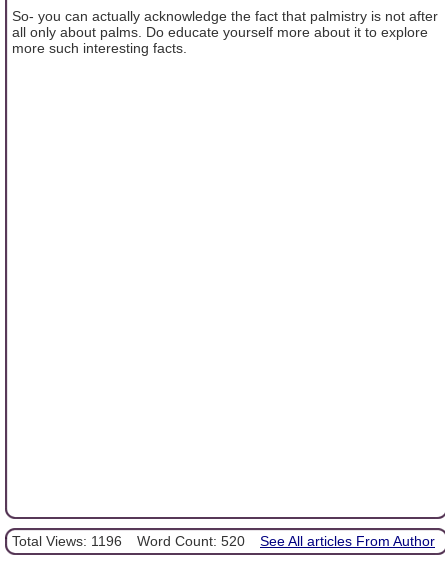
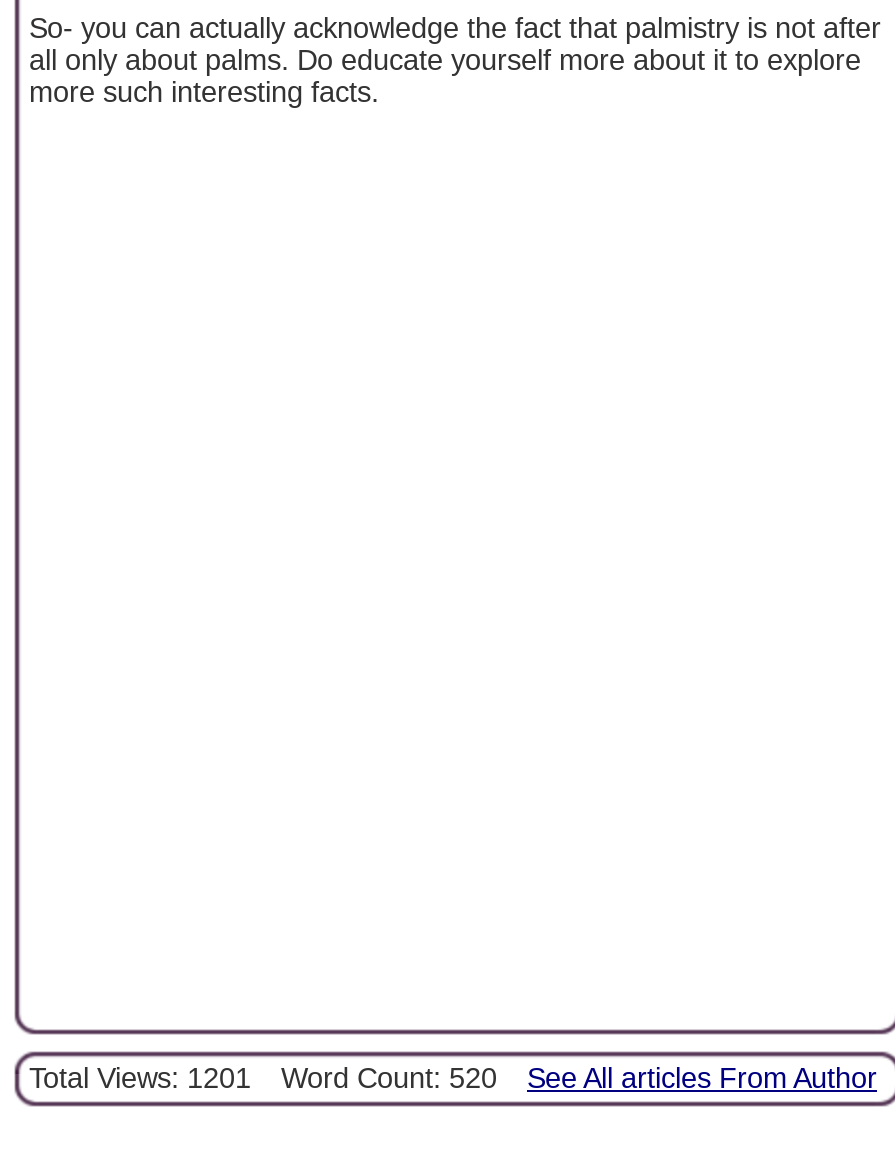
[12,533,435,549] Total Views: 1196 Word Count: 520 See All articles From Author -> [29,1063,877,1095] Total Views: 1201 Word Count: 520 See All articles From Author

